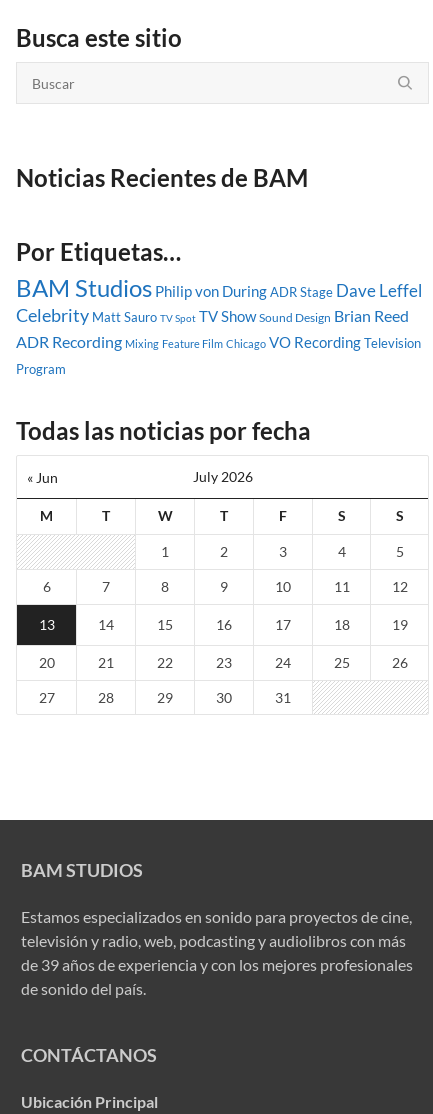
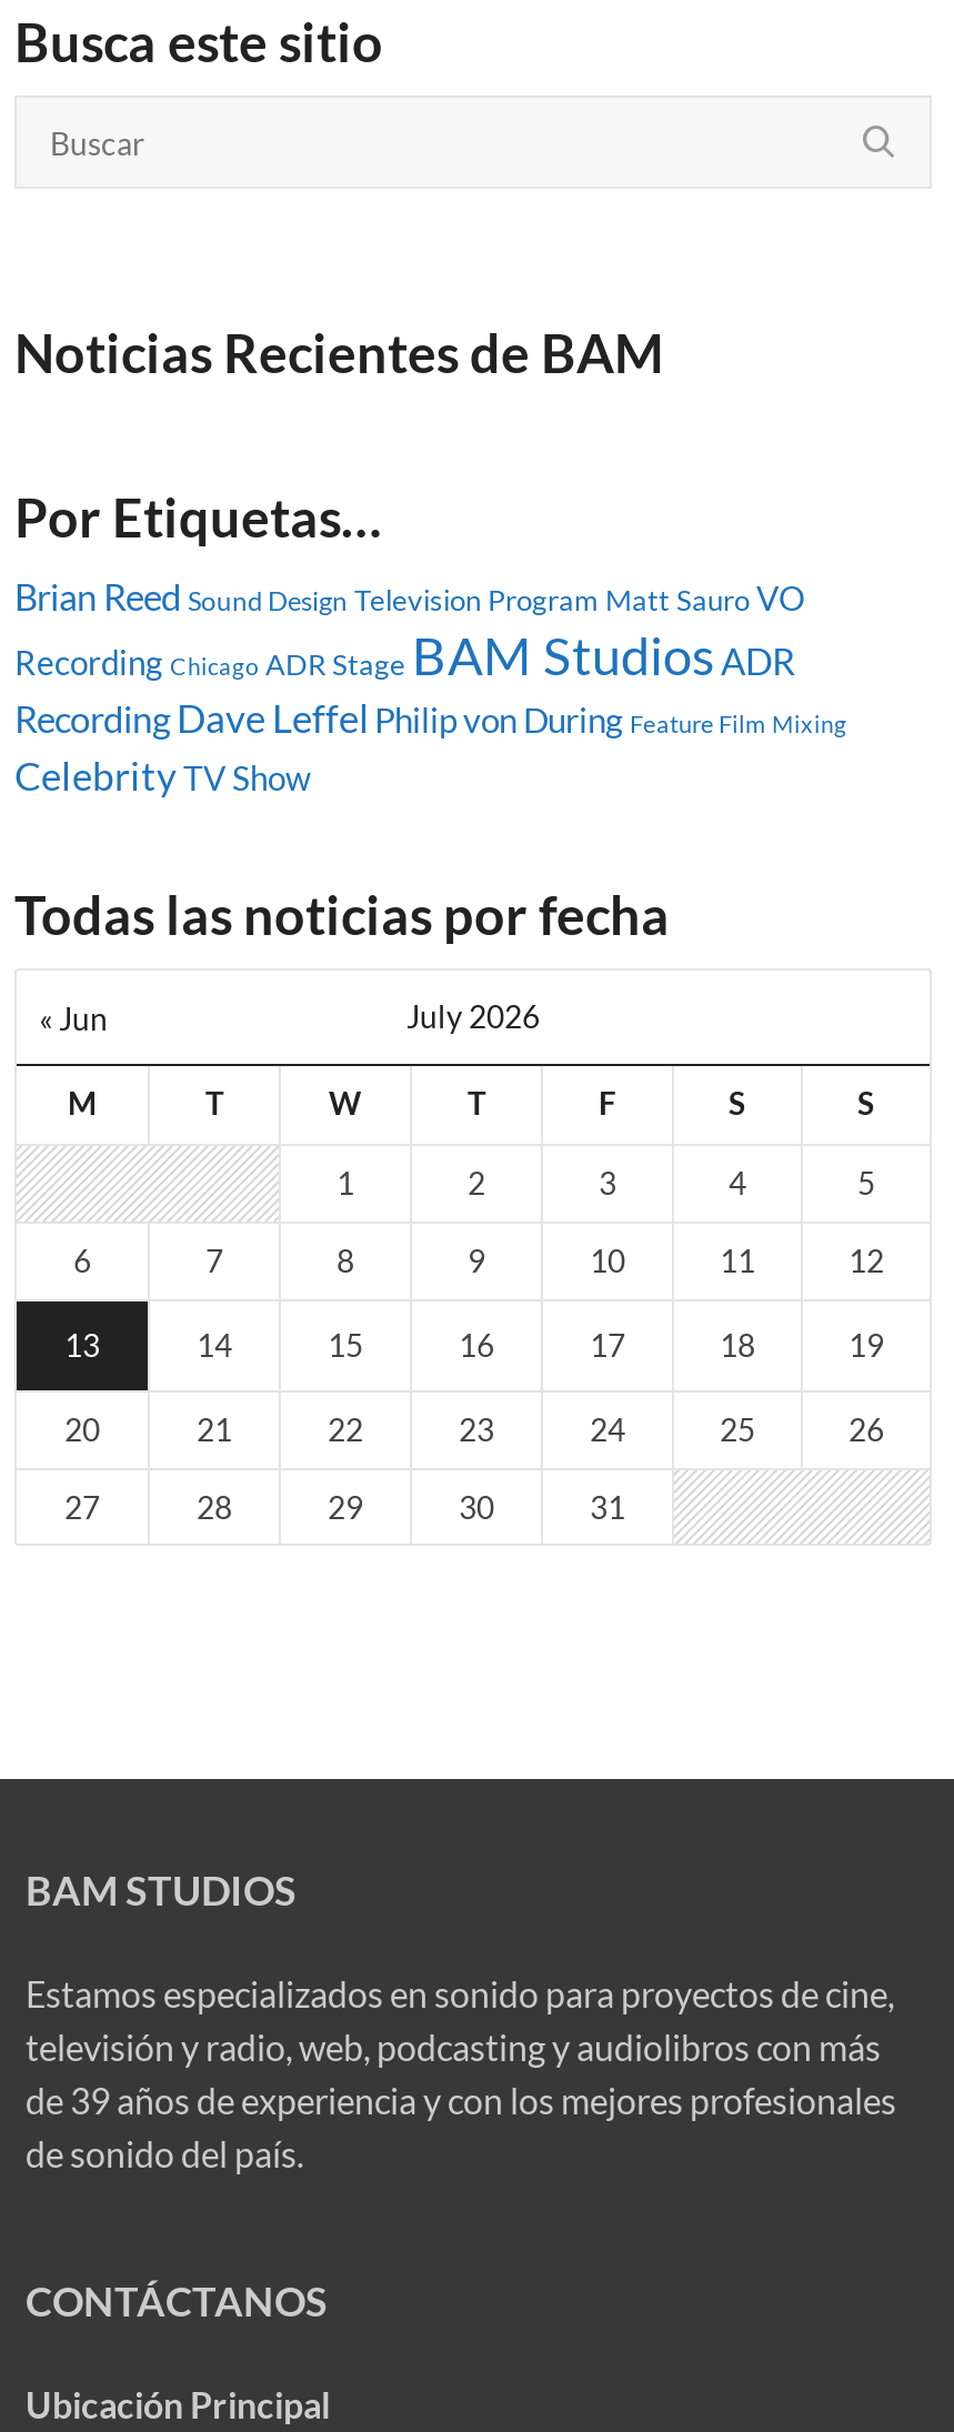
[16,274,422,377] BAM Studios Philip von During ADR Stage Dave Leffel | Celebrity Matt Sauro TV Spot TV Show Sound Design Brian Reed | ADR Recording Mixing Feature Film Chicago VO Recording Television | Program -> [14,575,847,800] Brian Reed Sound Design Television Program Matt Sauro VO | Recording Chicago ADR Stage BAM Studios ADR | Recording Dave Leffel Philip von During Feature Film Mixing | Celebrity TV Show

